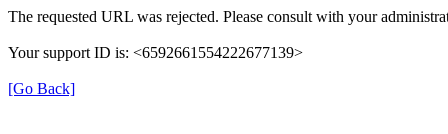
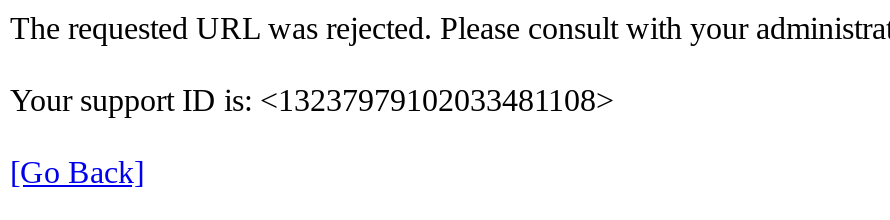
[8,44,303,61] Your support ID is: <6592661554222677139> -> [10,83,614,117] Your support ID is: <13237979102033481108>

